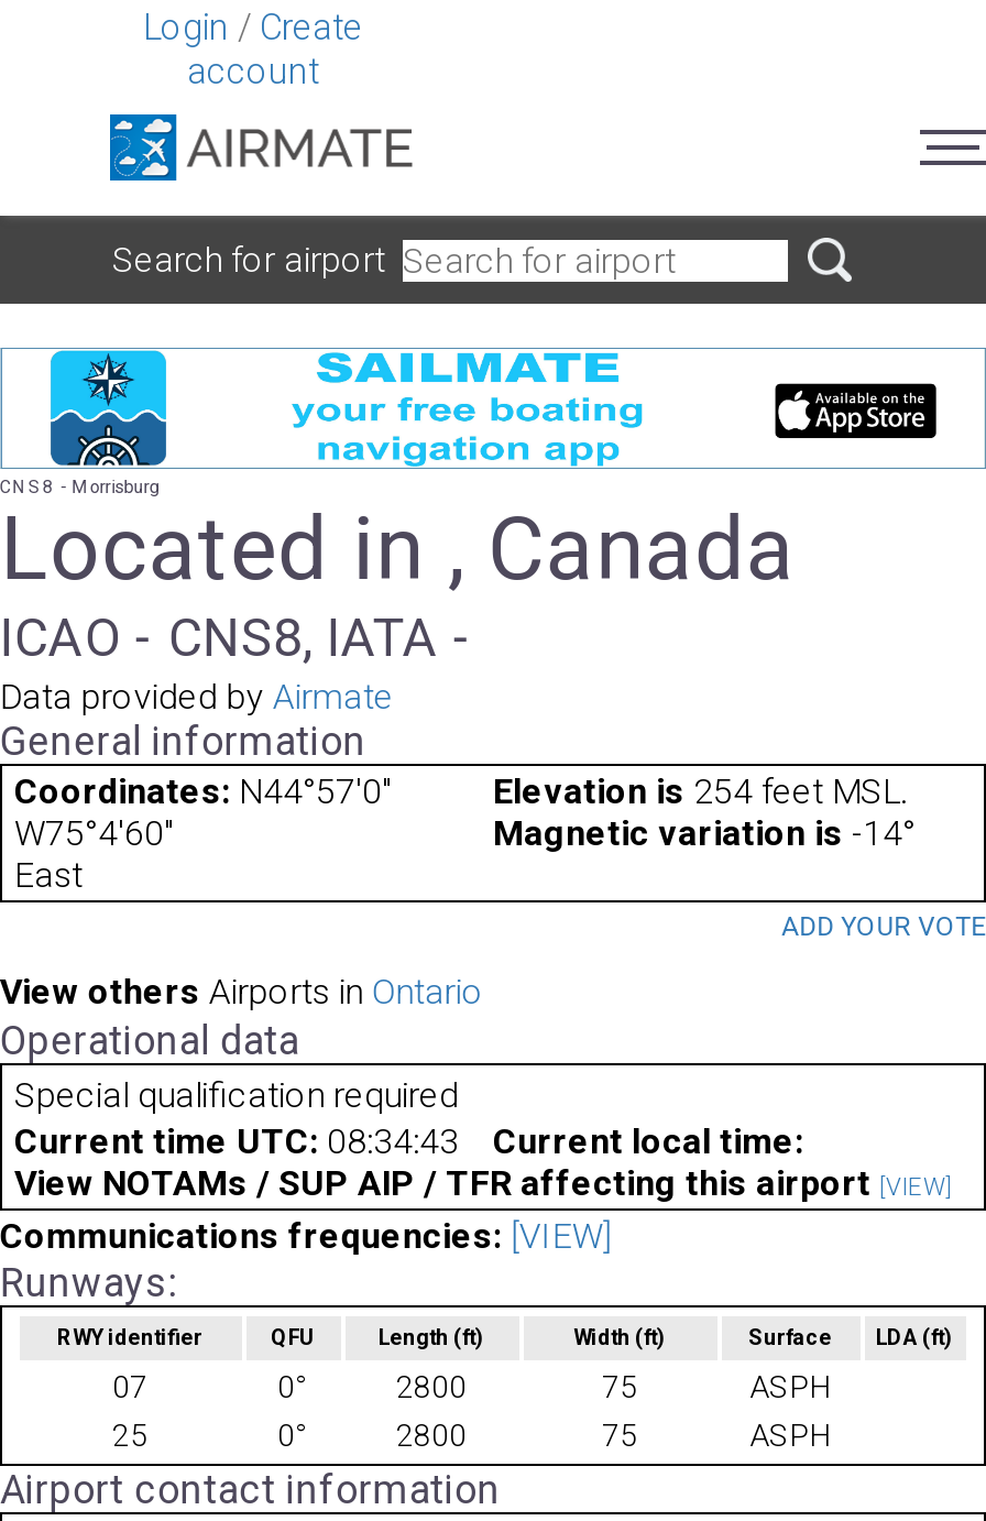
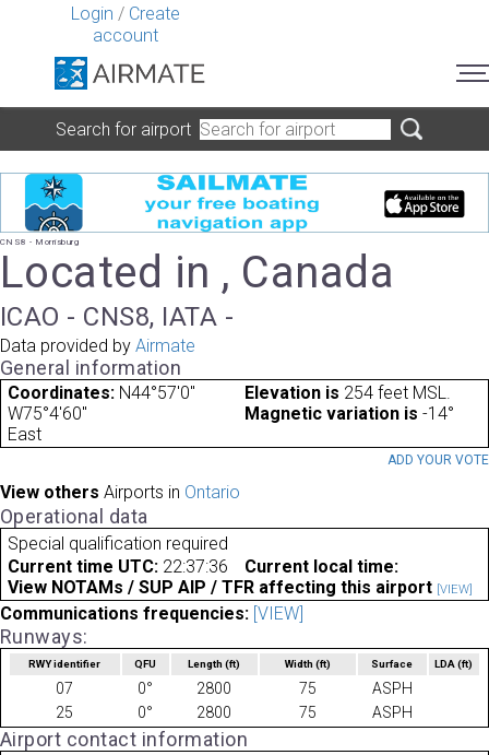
[14,1121,459,1163] Current time UTC: 08:34:43 -> [7,557,228,577] Current time UTC: 22:37:36

